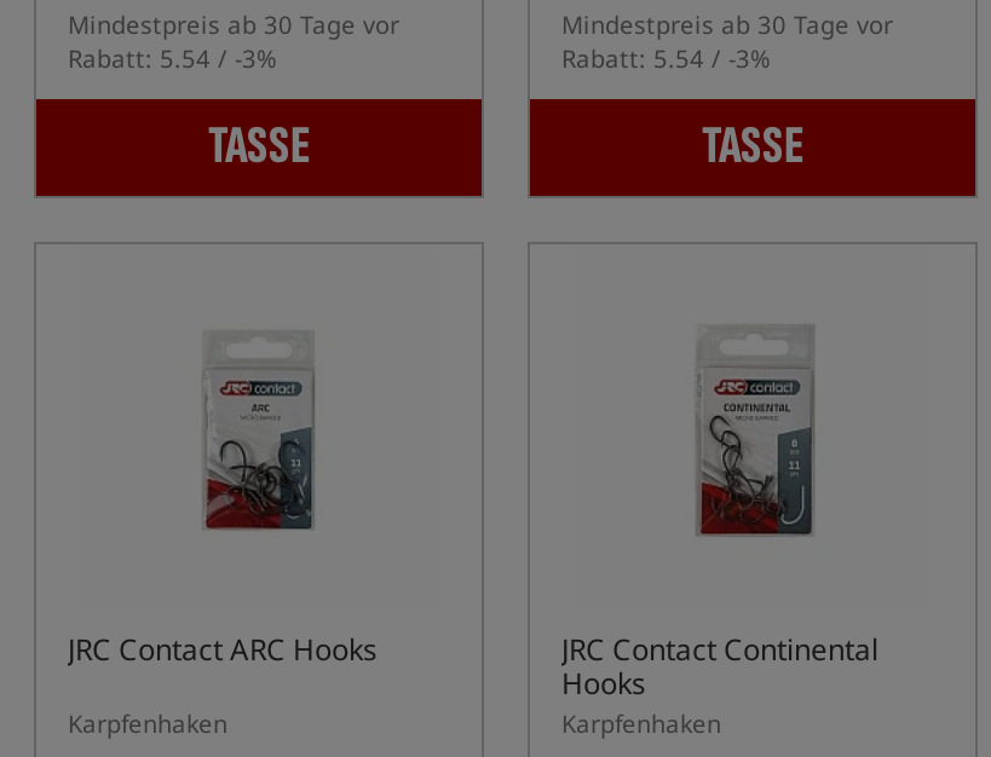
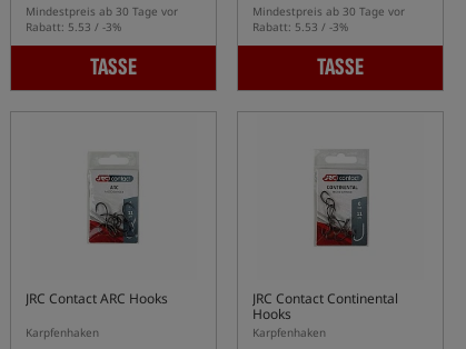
[68,41,276,75] Rabatt: 5.54 / -3% -> [26,19,121,34] Rabatt: 5.53 / -3%
[561,41,770,75] Rabatt: 5.54 / -3% -> [252,19,348,34] Rabatt: 5.53 / -3%

